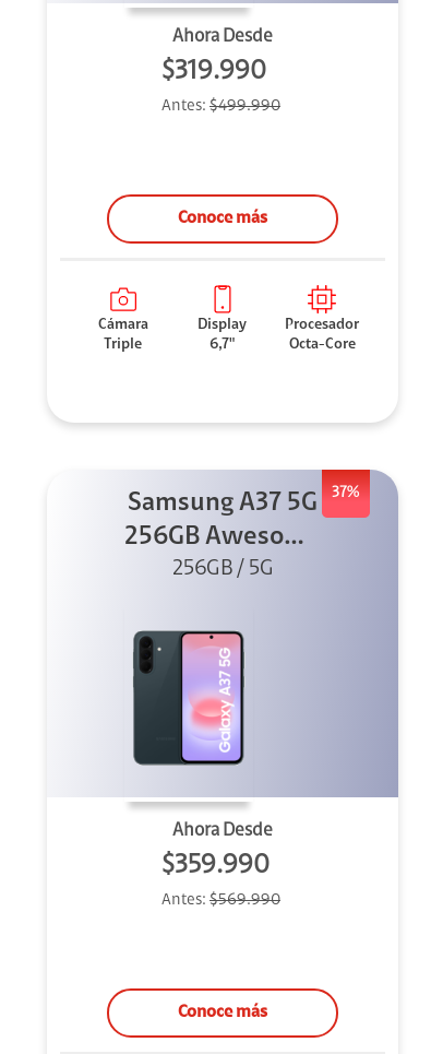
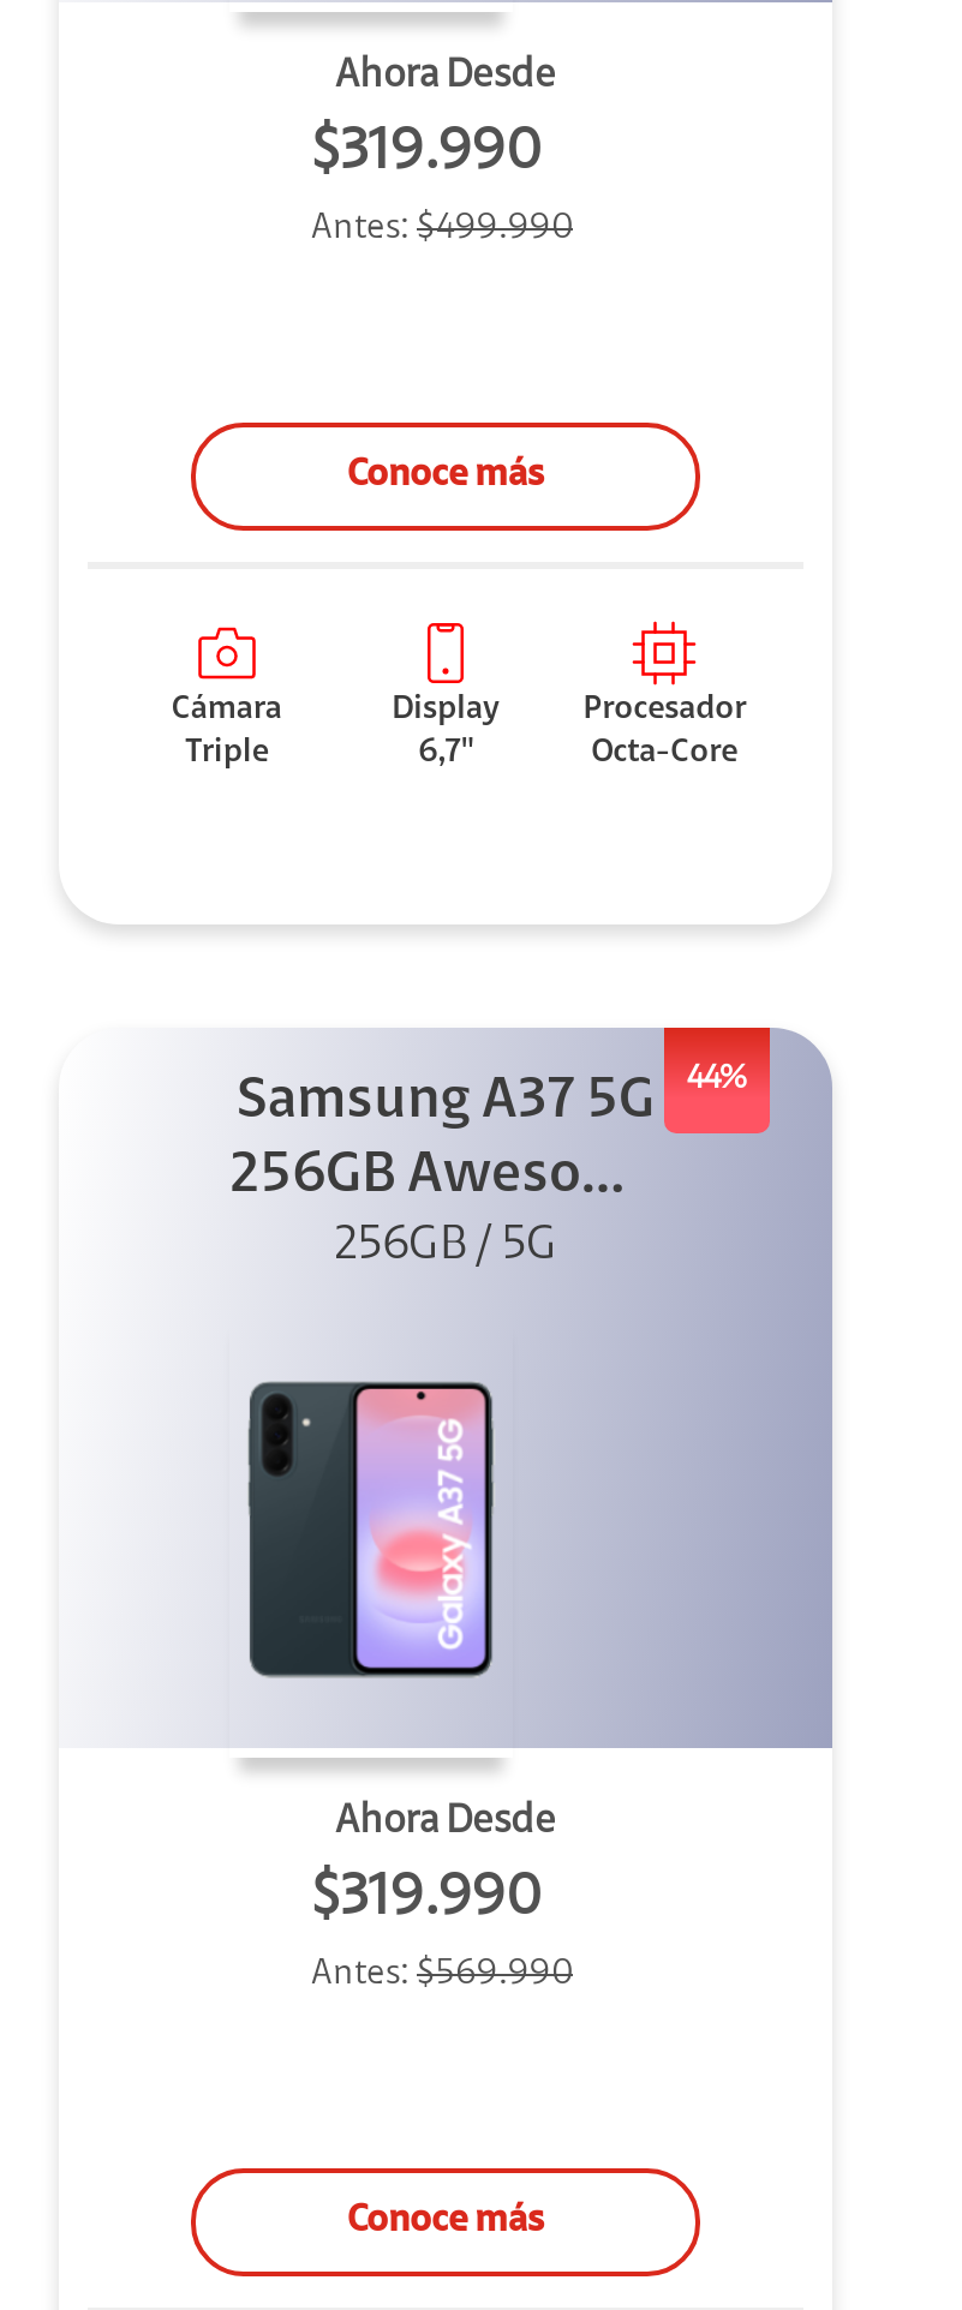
[128,486,359,517] Samsung A37 5G 37% -> [237,1064,746,1131] Samsung A37 5G 44%
[161,853,270,879] $359.990 -> [311,1871,542,1929] $319.990

